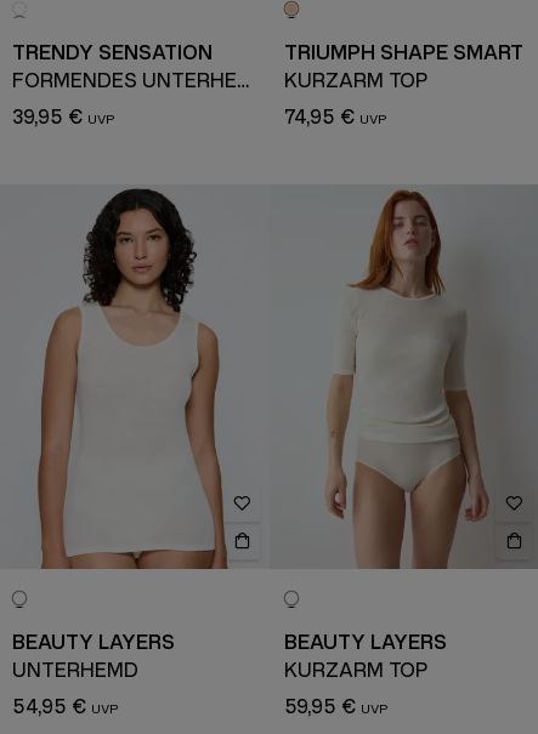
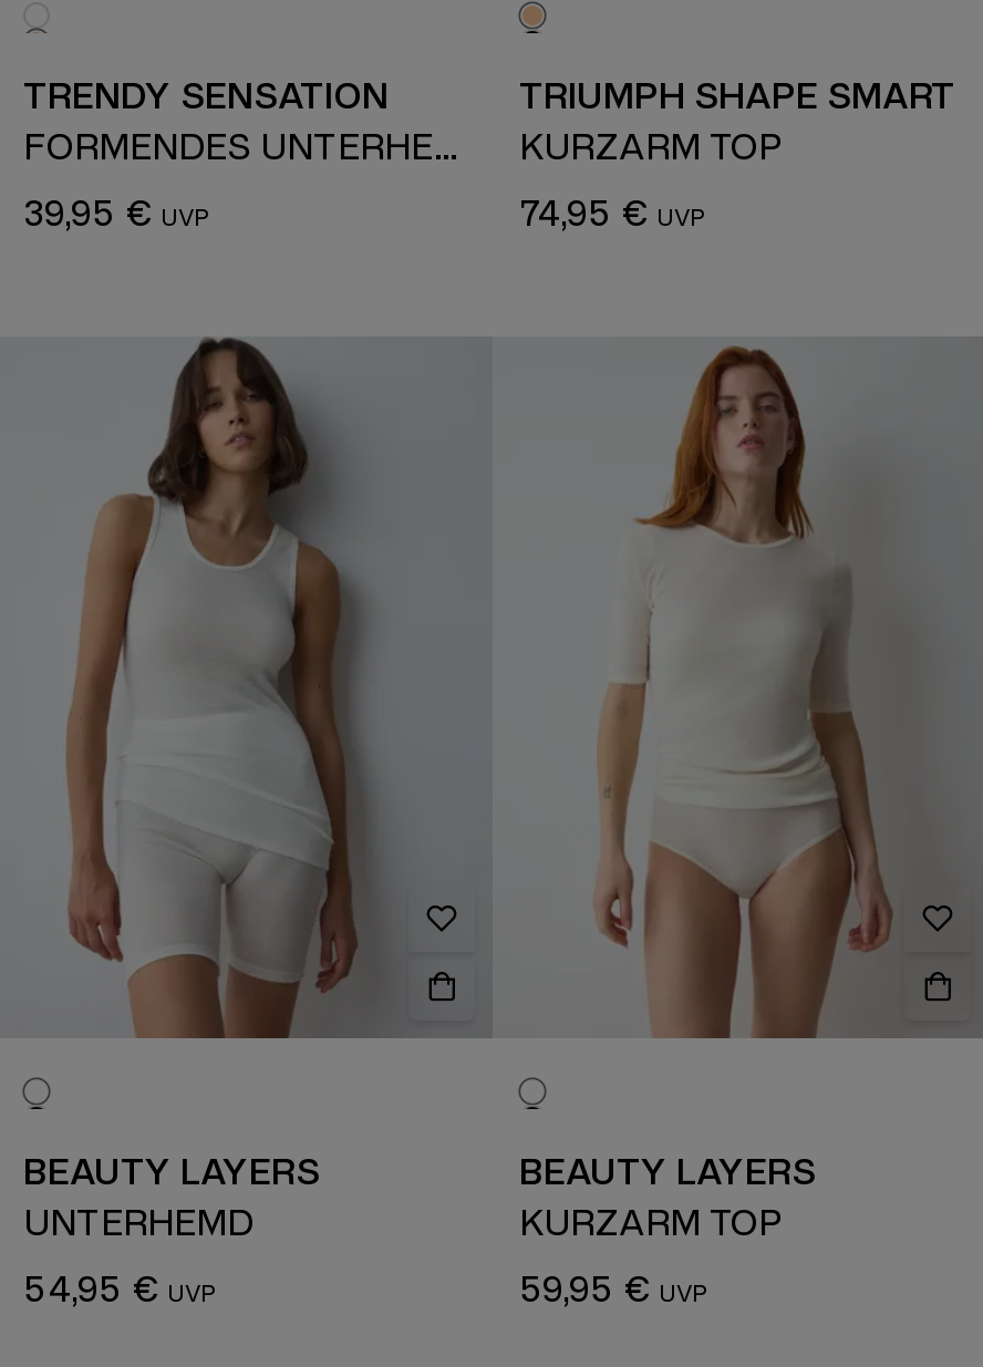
[36,186,268,570] [image] -> [65,336,490,1040] [image]

